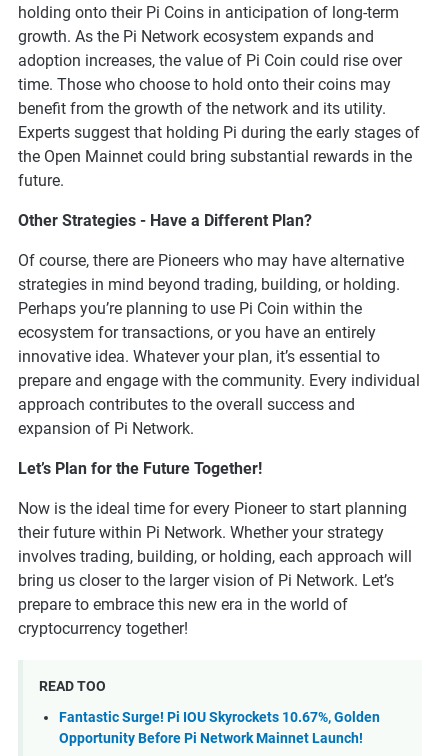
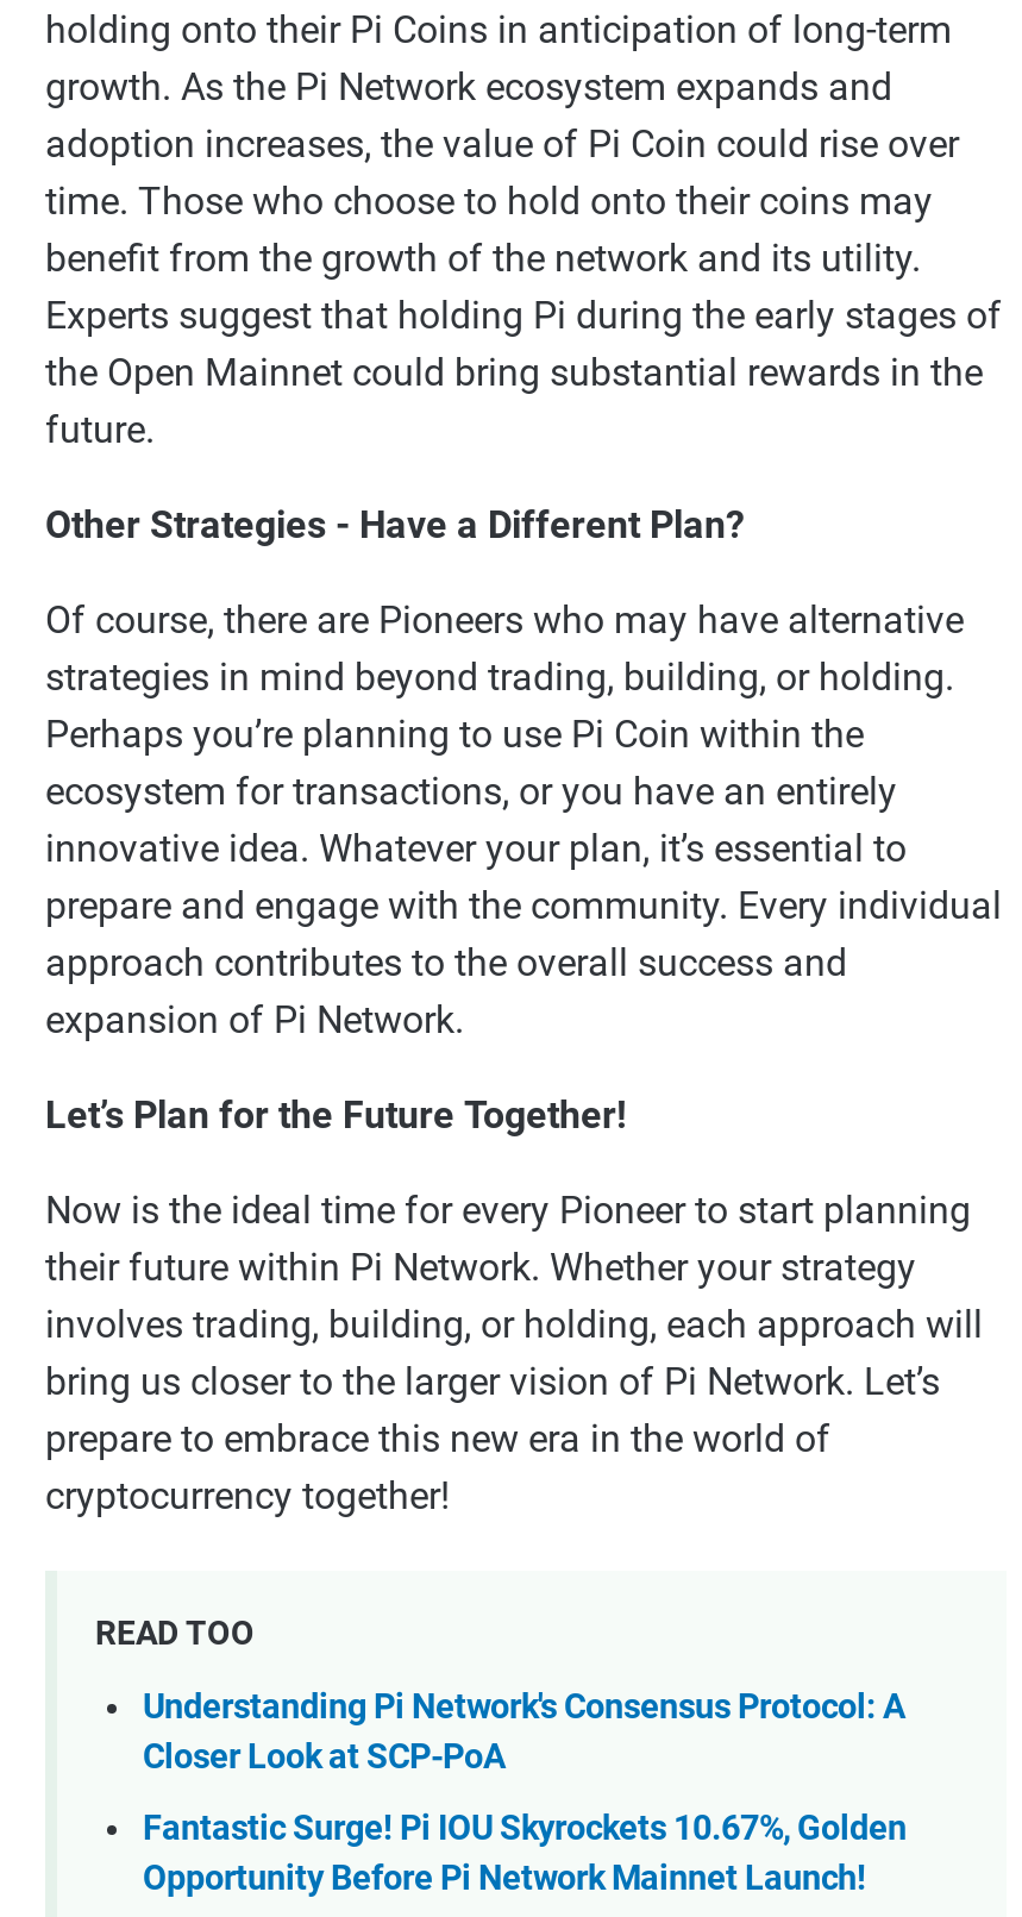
none -> [143,1687,904,1777] Understanding Pi Network's Consensus Protocol: A | Closer Look at SCP-PoA

